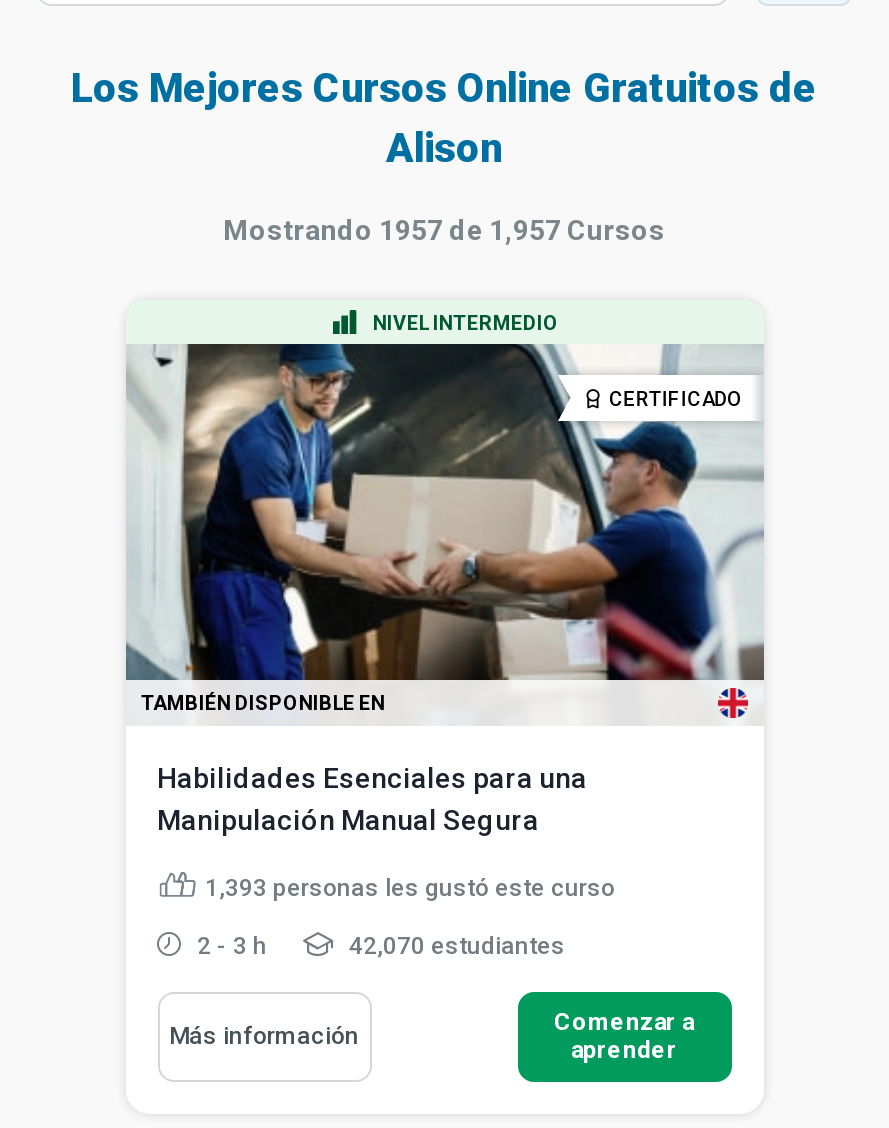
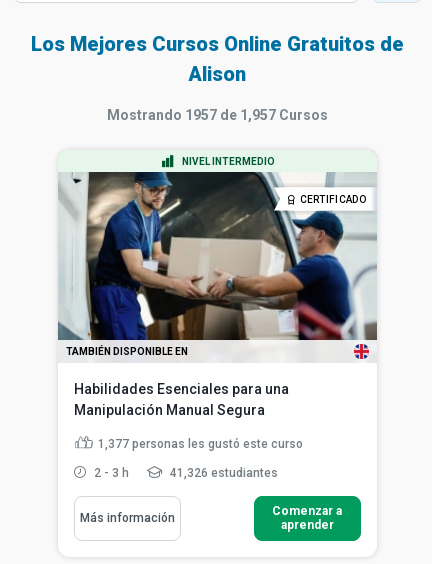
[205,874,615,902] 1,393 personas les gustó este curso -> [97,437,302,451] 1,377 personas les gustó este curso
[343,931,565,959] 42,070 estudiantes -> [166,465,277,479] 41,326 estudiantes

